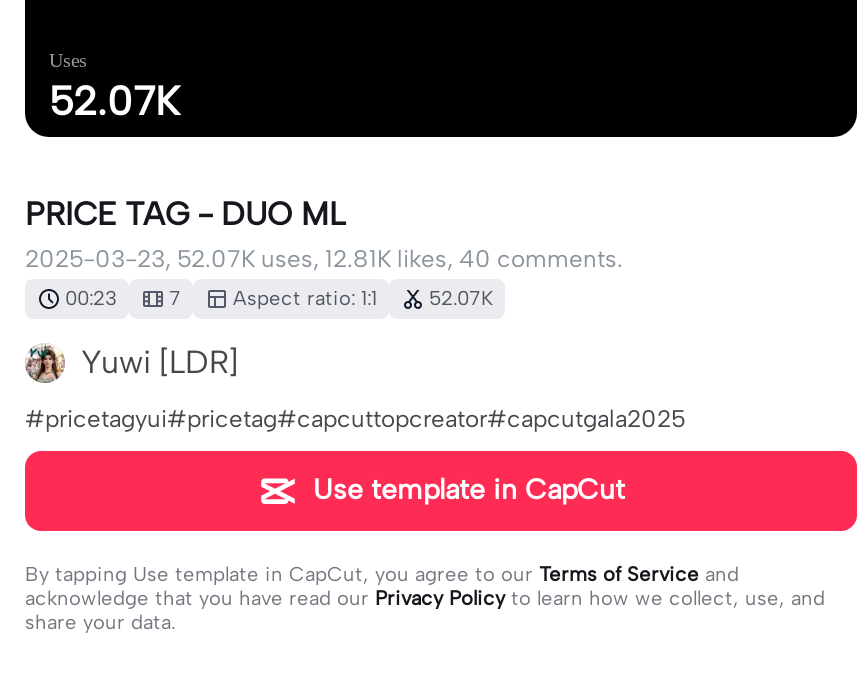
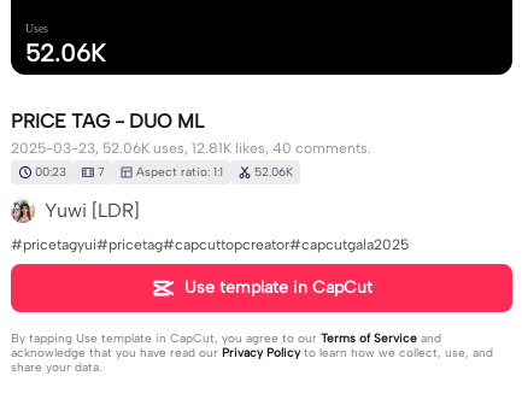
[49,78,179,126] 52.07K -> [25,39,105,68] 52.06K
[25,245,623,273] 2025-03-23, 52.07K uses, 12.81K likes, 40 comments. -> [11,140,371,157] 2025-03-23, 52.06K uses, 12.81K likes, 40 comments.
[65,285,493,311] 00:23 7 Aspect ratio: 1:1 52.07K -> [35,164,293,180] 00:23 7 Aspect ratio: 1:1 52.06K

